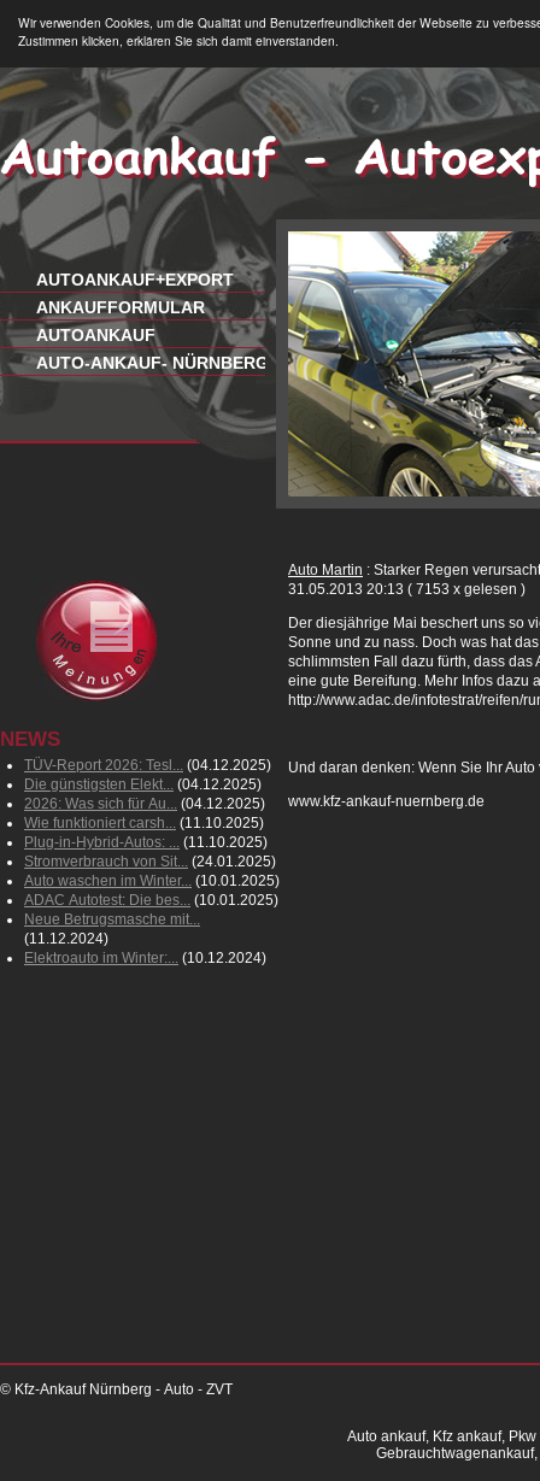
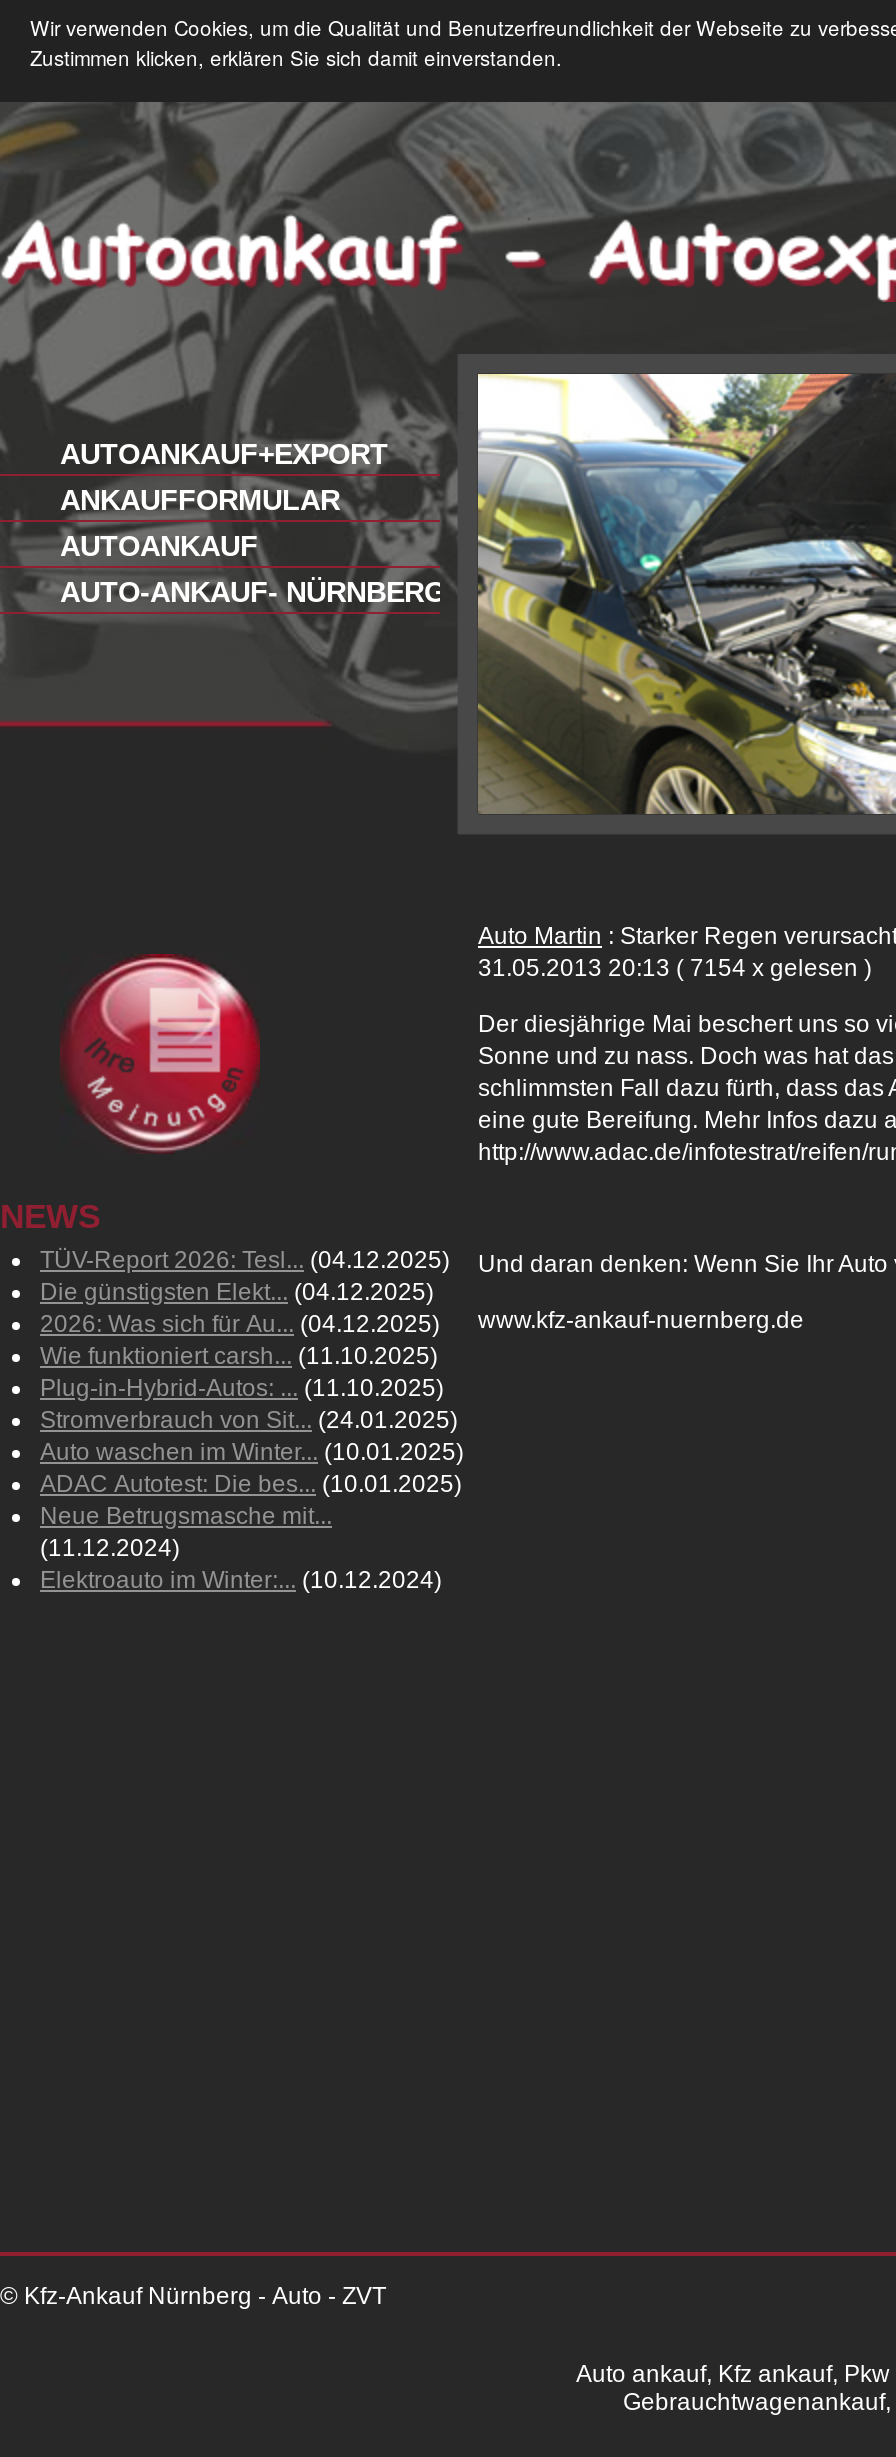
[288,581,526,598] 31.05.2013 20:13 ( 7153 x gelesen ) -> [478,954,872,982] 31.05.2013 20:13 ( 7154 x gelesen )

